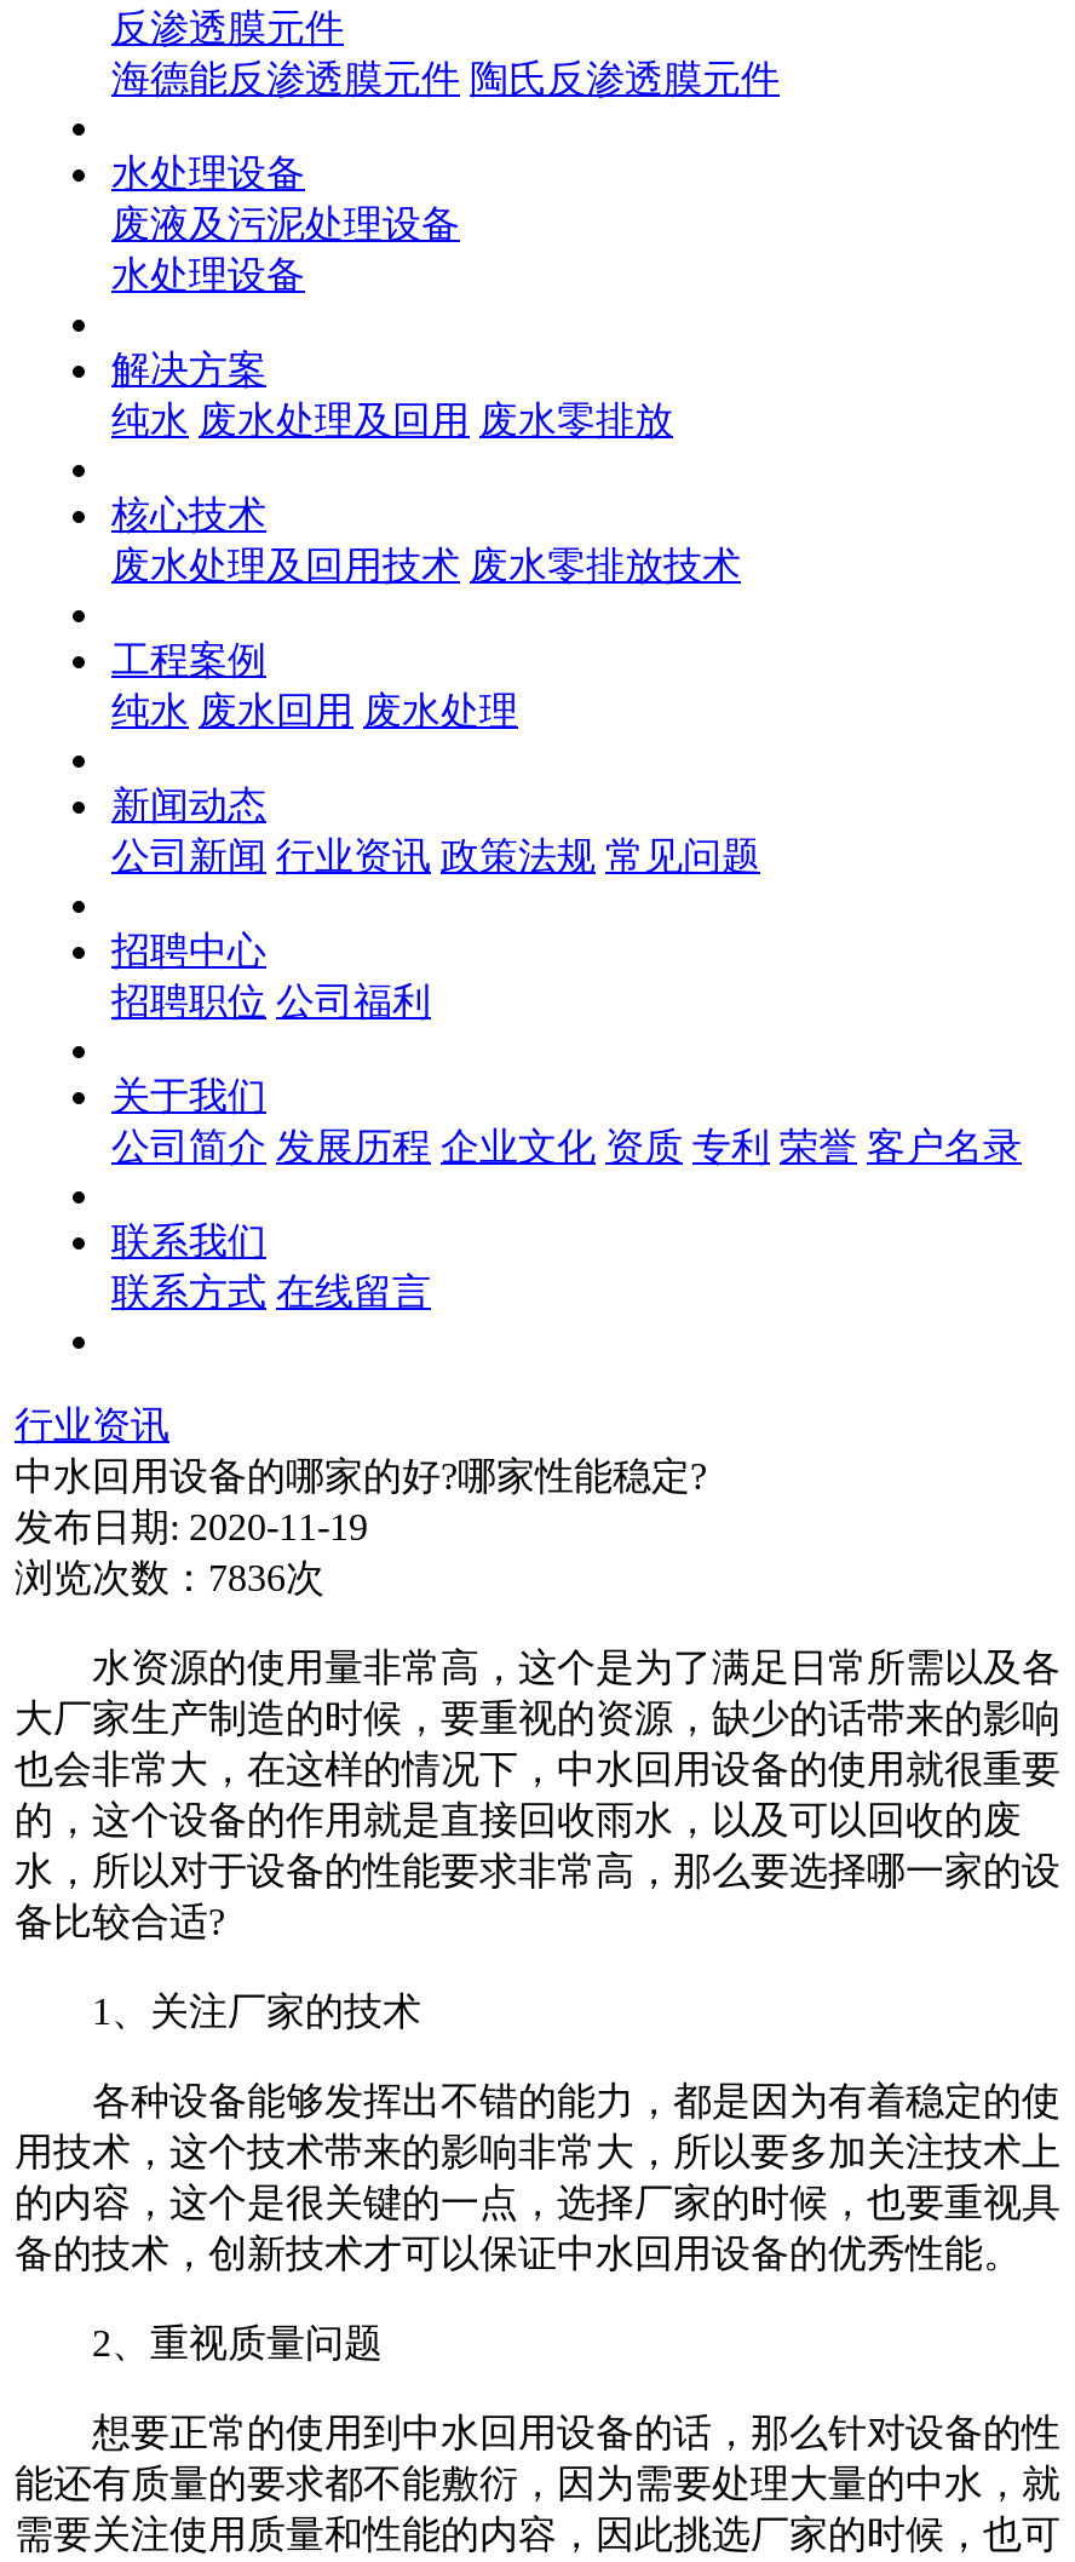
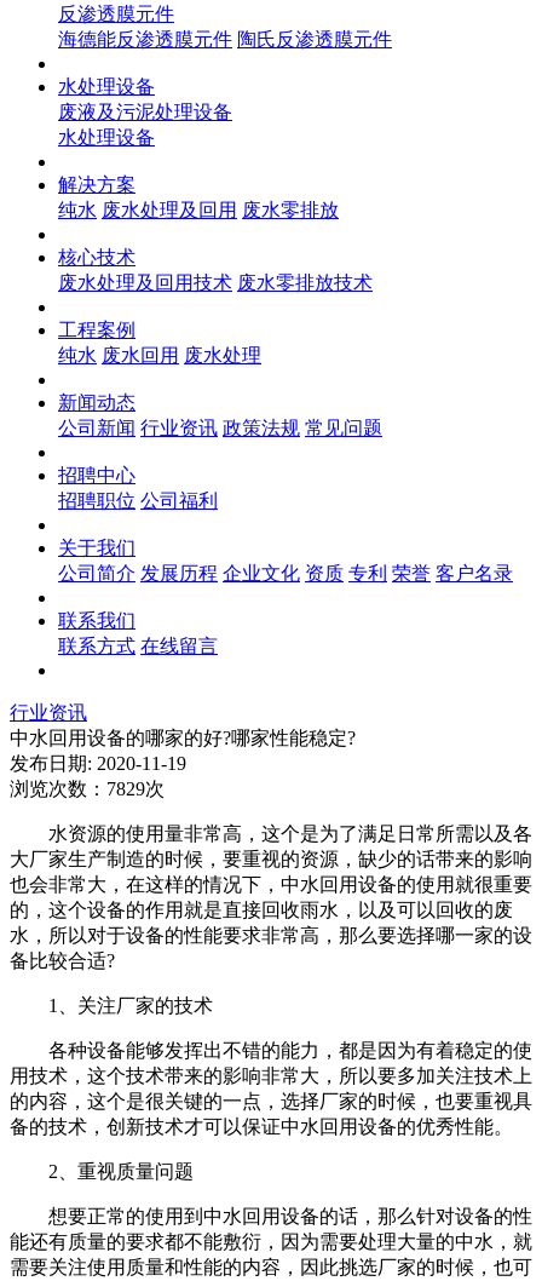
[15,1557,324,1598] 浏览次数：7836次 -> [10,779,165,799] 浏览次数：7829次

